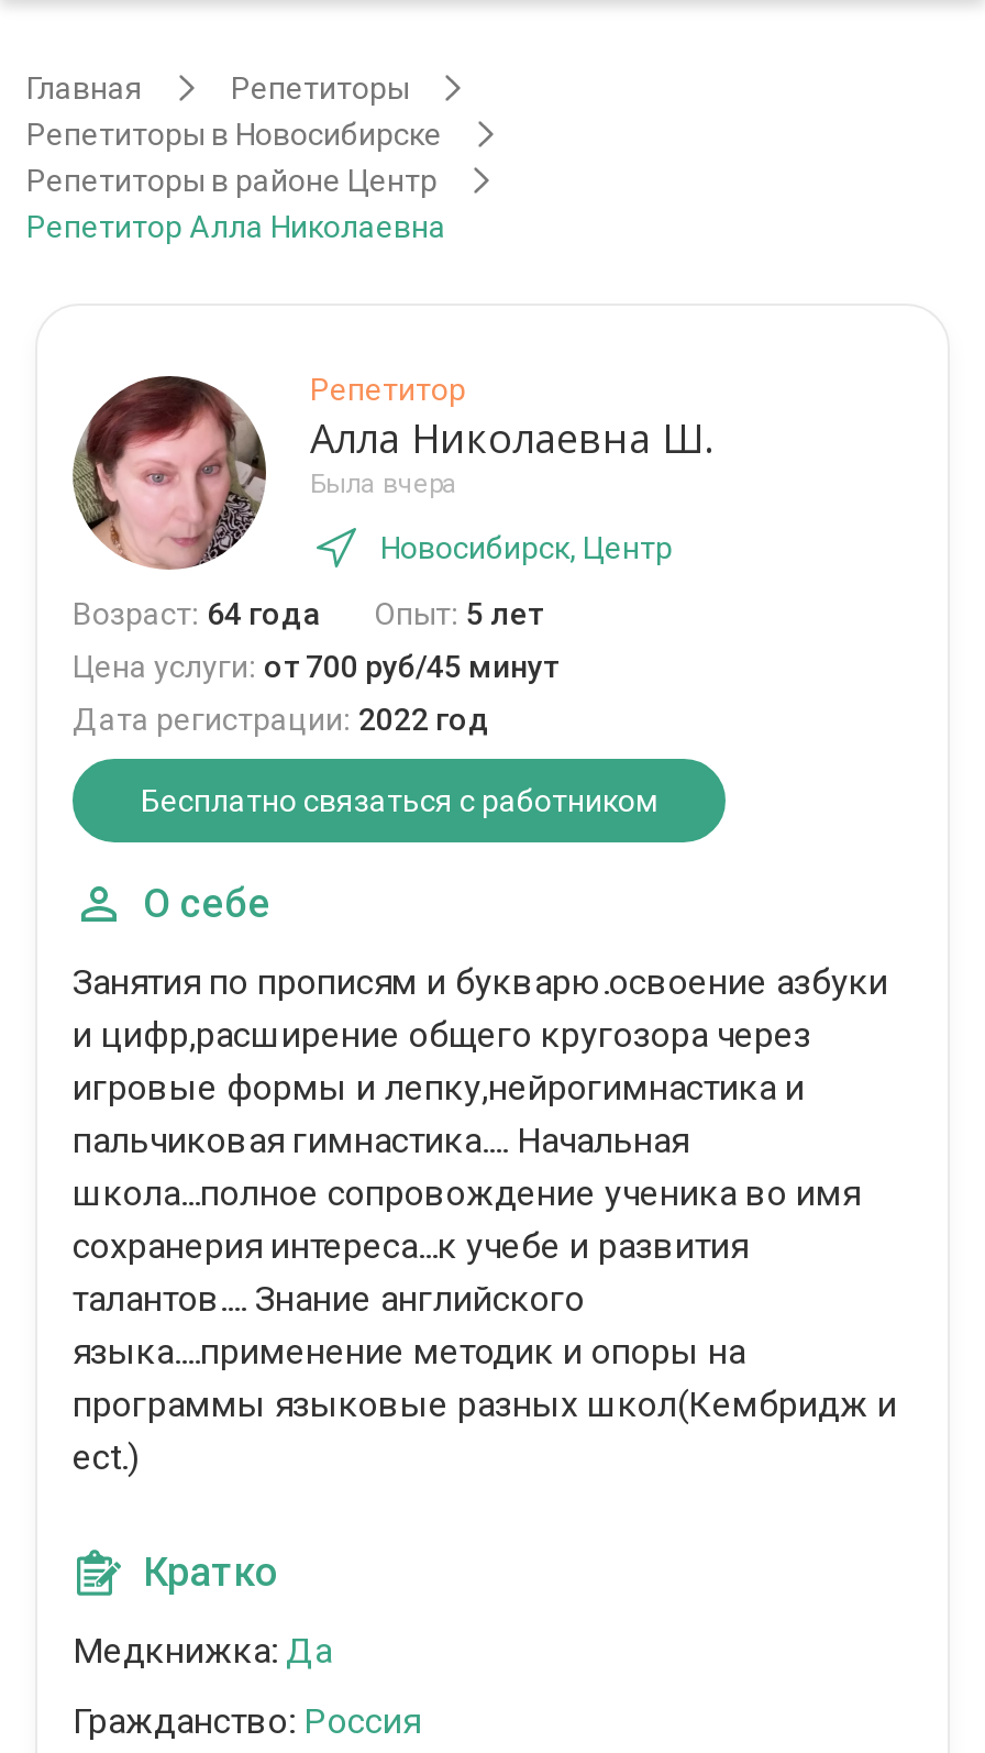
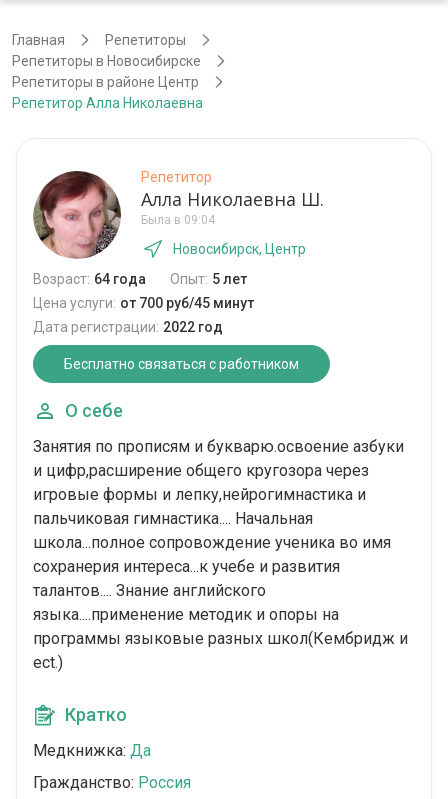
[310,469,457,500] Была вчера -> [141,213,215,227] Была в 09:04

